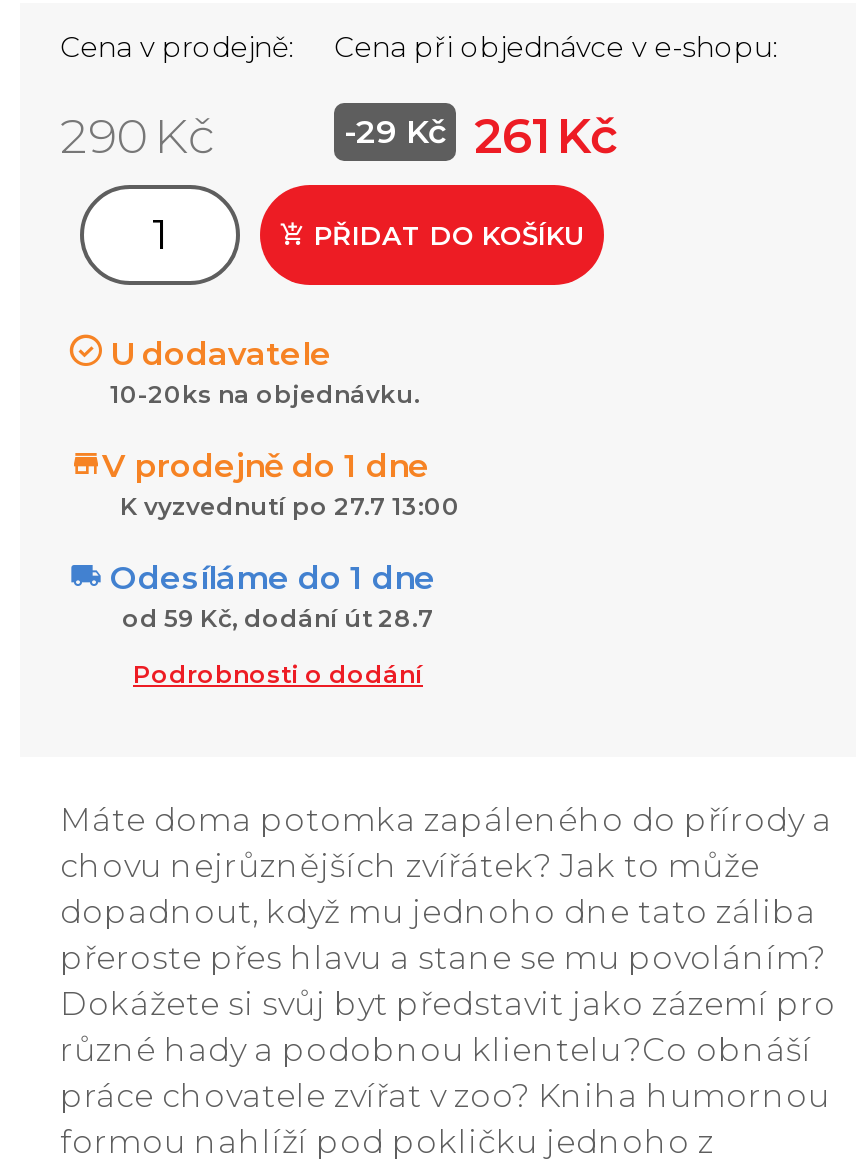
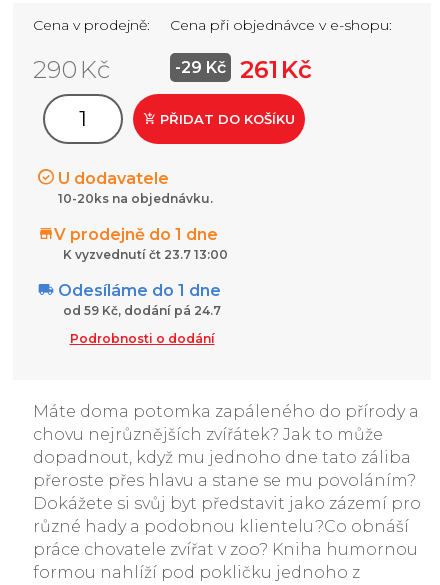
[120,491,460,521] K vyzvednutí po 27.7 13:00 -> [63,247,228,262] K vyzvednutí čt 23.7 13:00
[122,603,434,633] od 59 Kč, dodání út 28.7 -> [63,303,221,318] od 59 Kč, dodání pá 24.7

